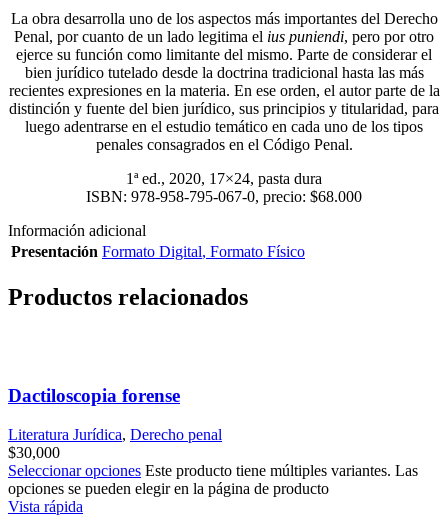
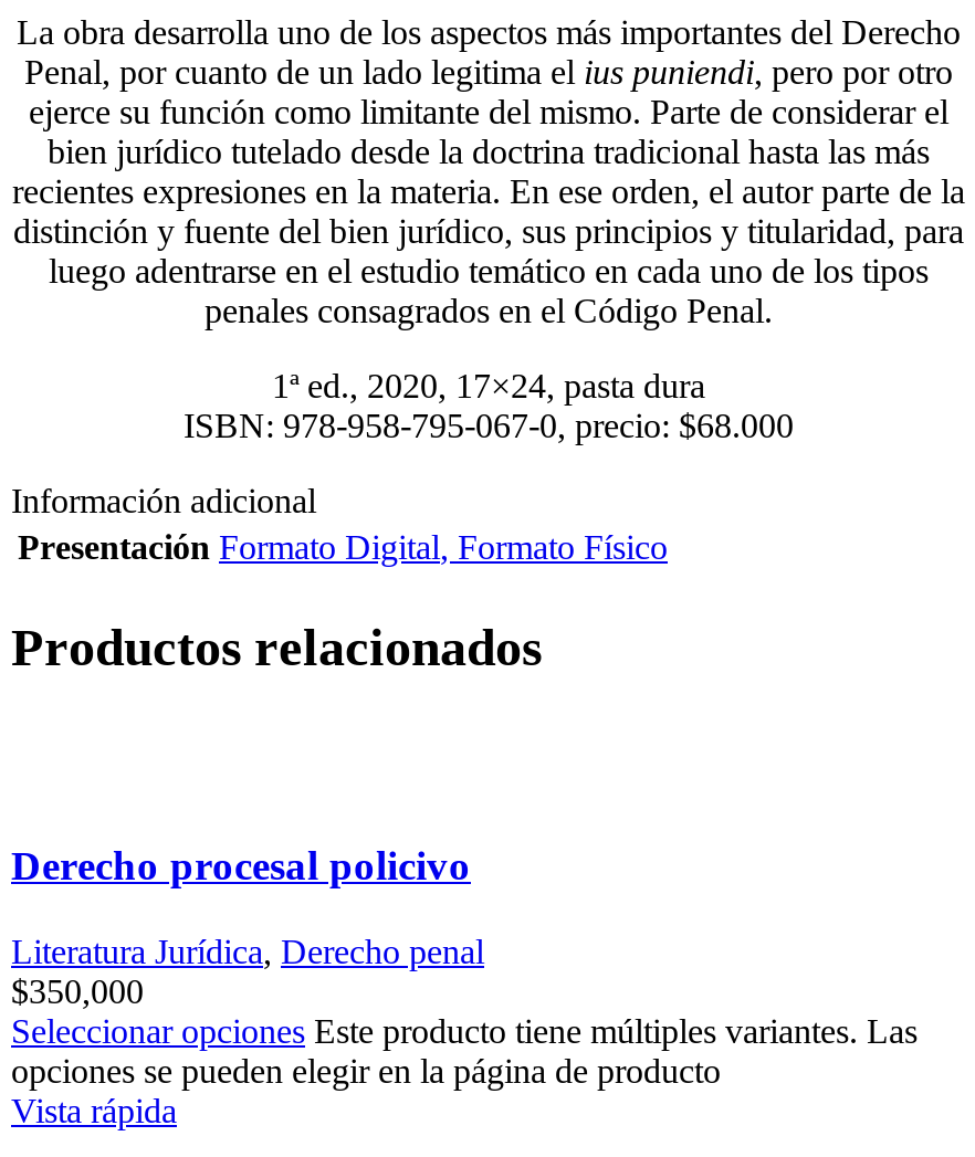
[8,385,180,406] Dactiloscopia forense -> [11,843,471,889] Derecho procesal policivo
[8,444,60,461] $30,000 -> [11,973,144,1010] $350,000

